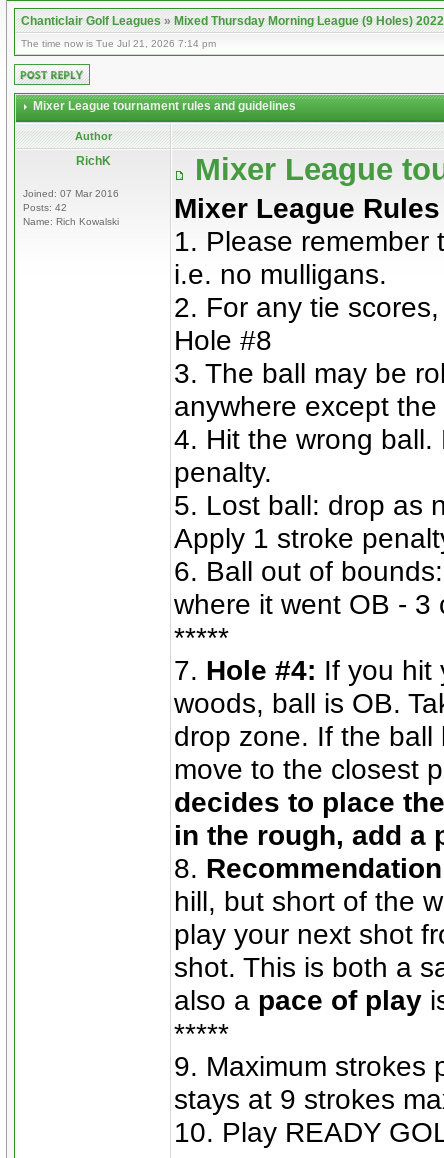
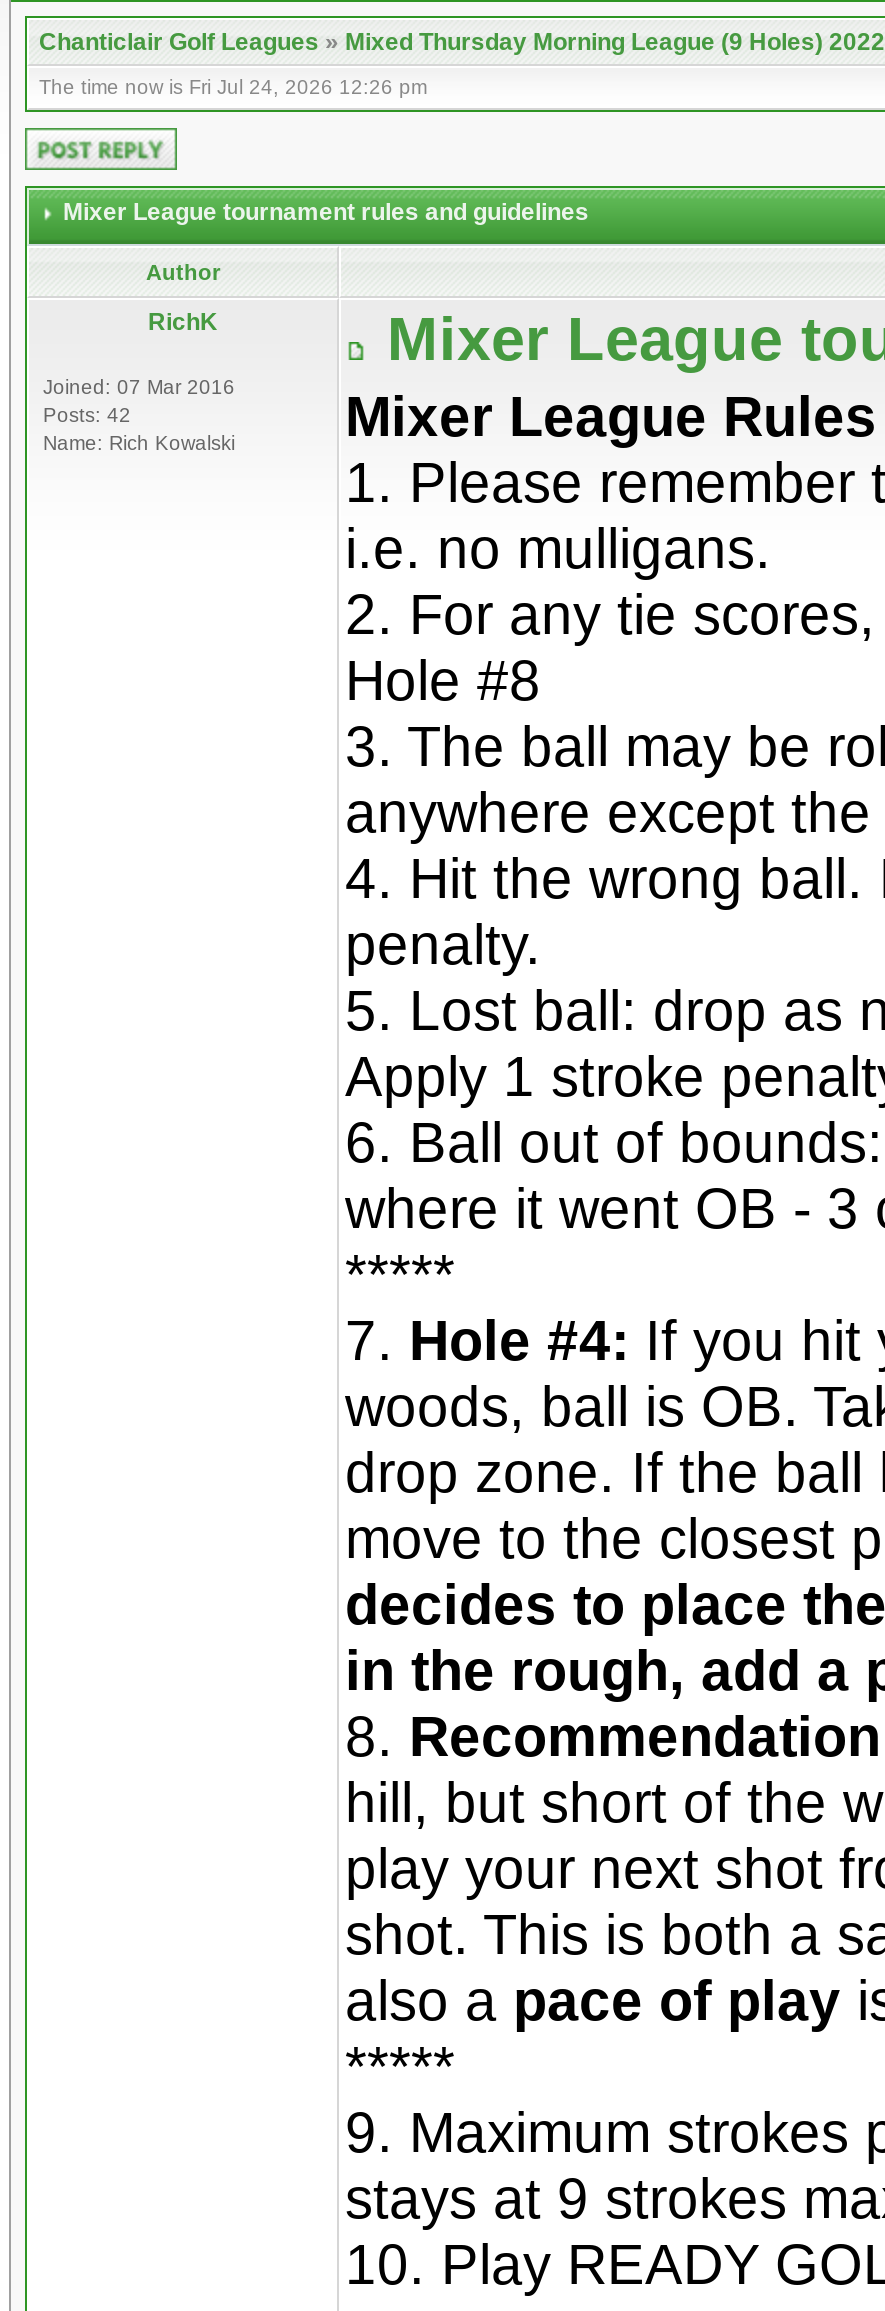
[21,38,216,49] The time now is Tue Jul 21, 2026 7:14 pm -> [39,76,427,98] The time now is Fri Jul 24, 2026 12:26 pm

